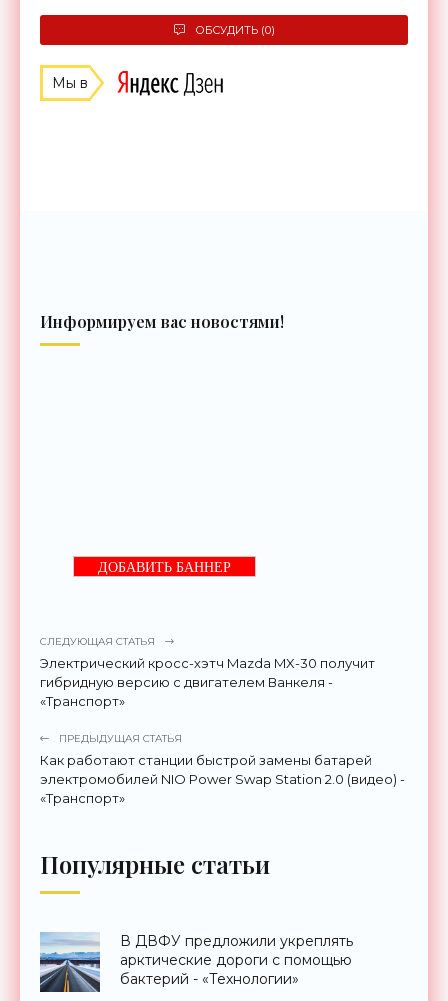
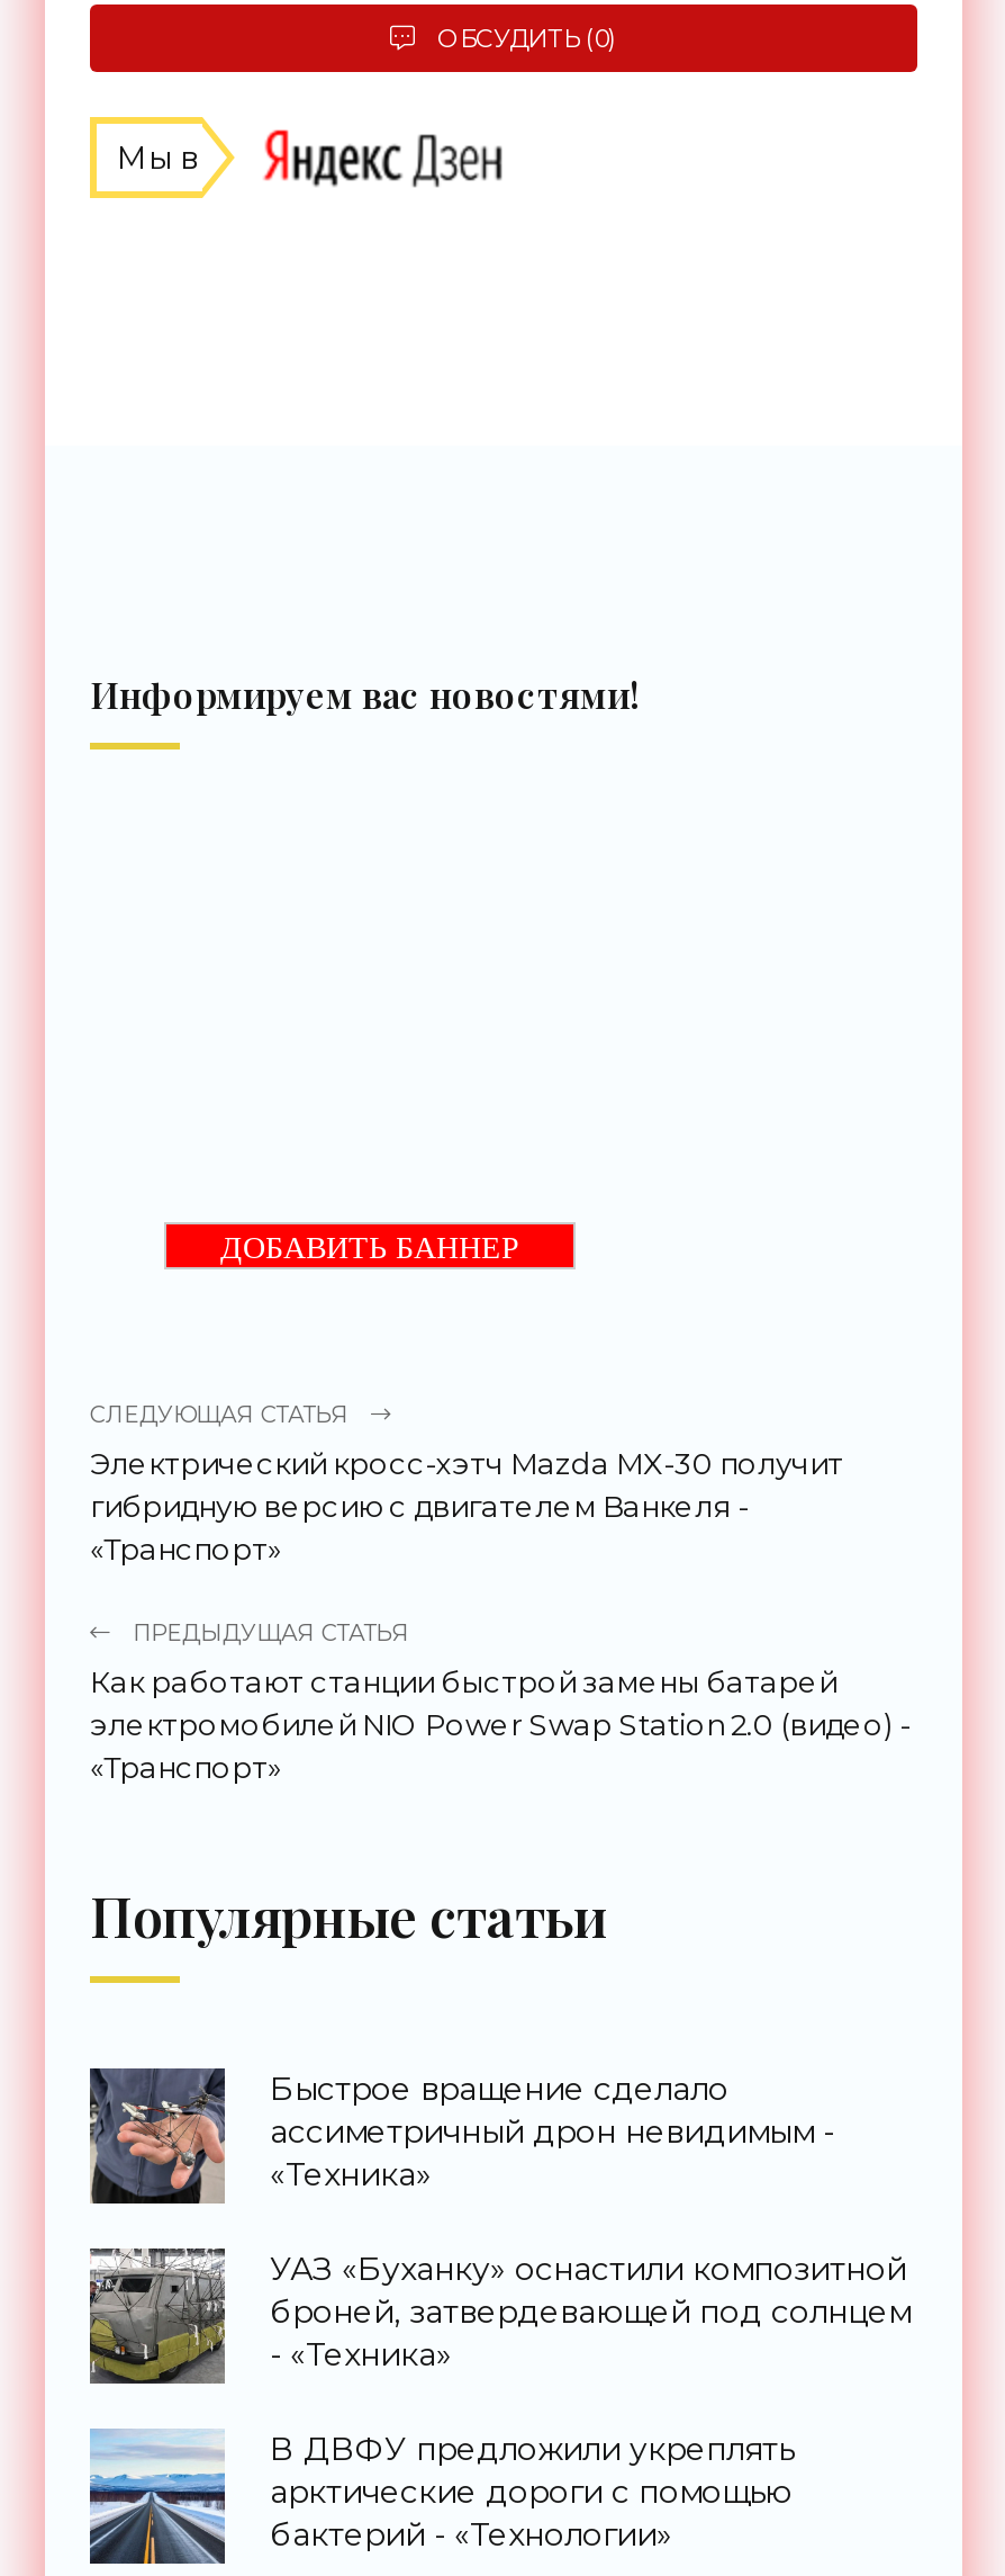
none -> [88,2066,911,2374] [image] | Быстрое вращение сделало | ассиметричный дрон невидимым - | «Техника» | УАЗ «Буханку» оснастили композитной | броней, затвердевающей под солнцем | - «Техника»
none -> [88,2246,227,2386] [image]

